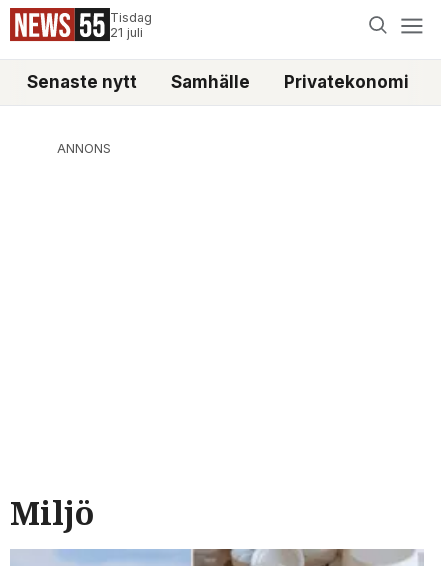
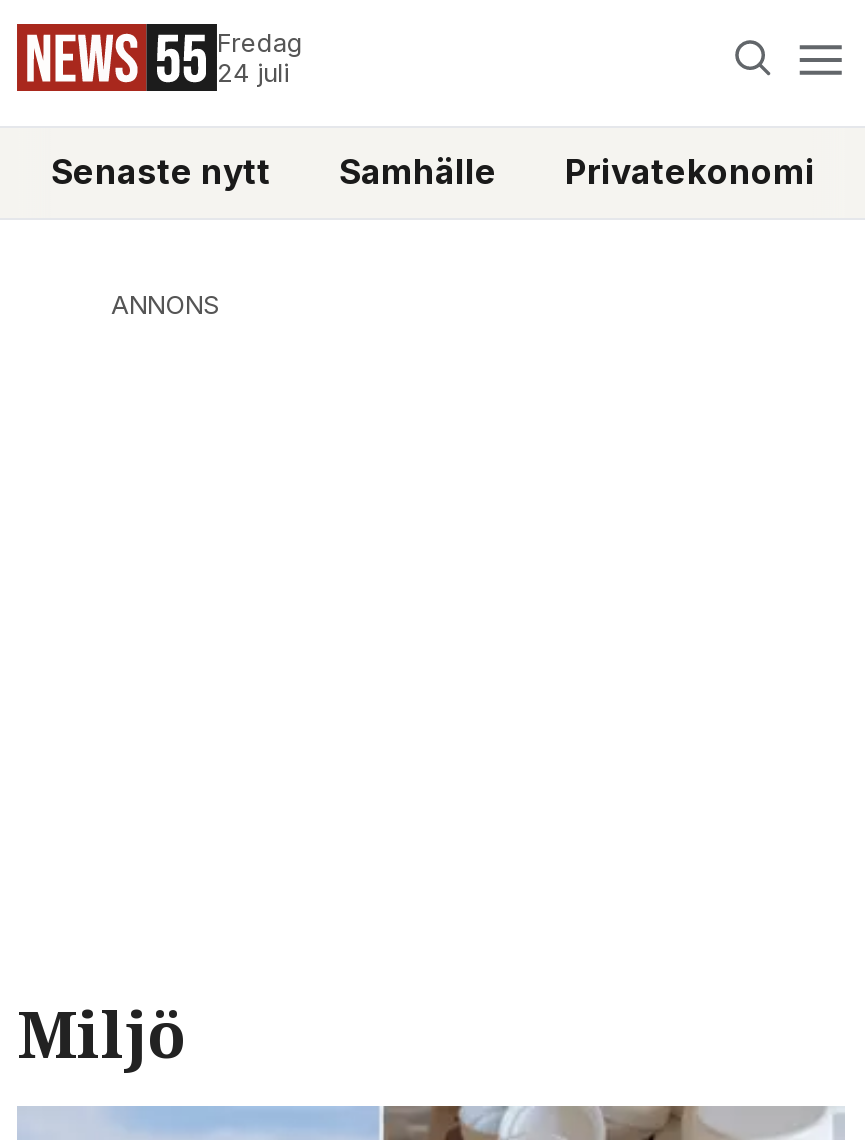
[110,10,152,40] Tisdag | 21 juli -> [217,28,303,88] Fredag | 24 juli

